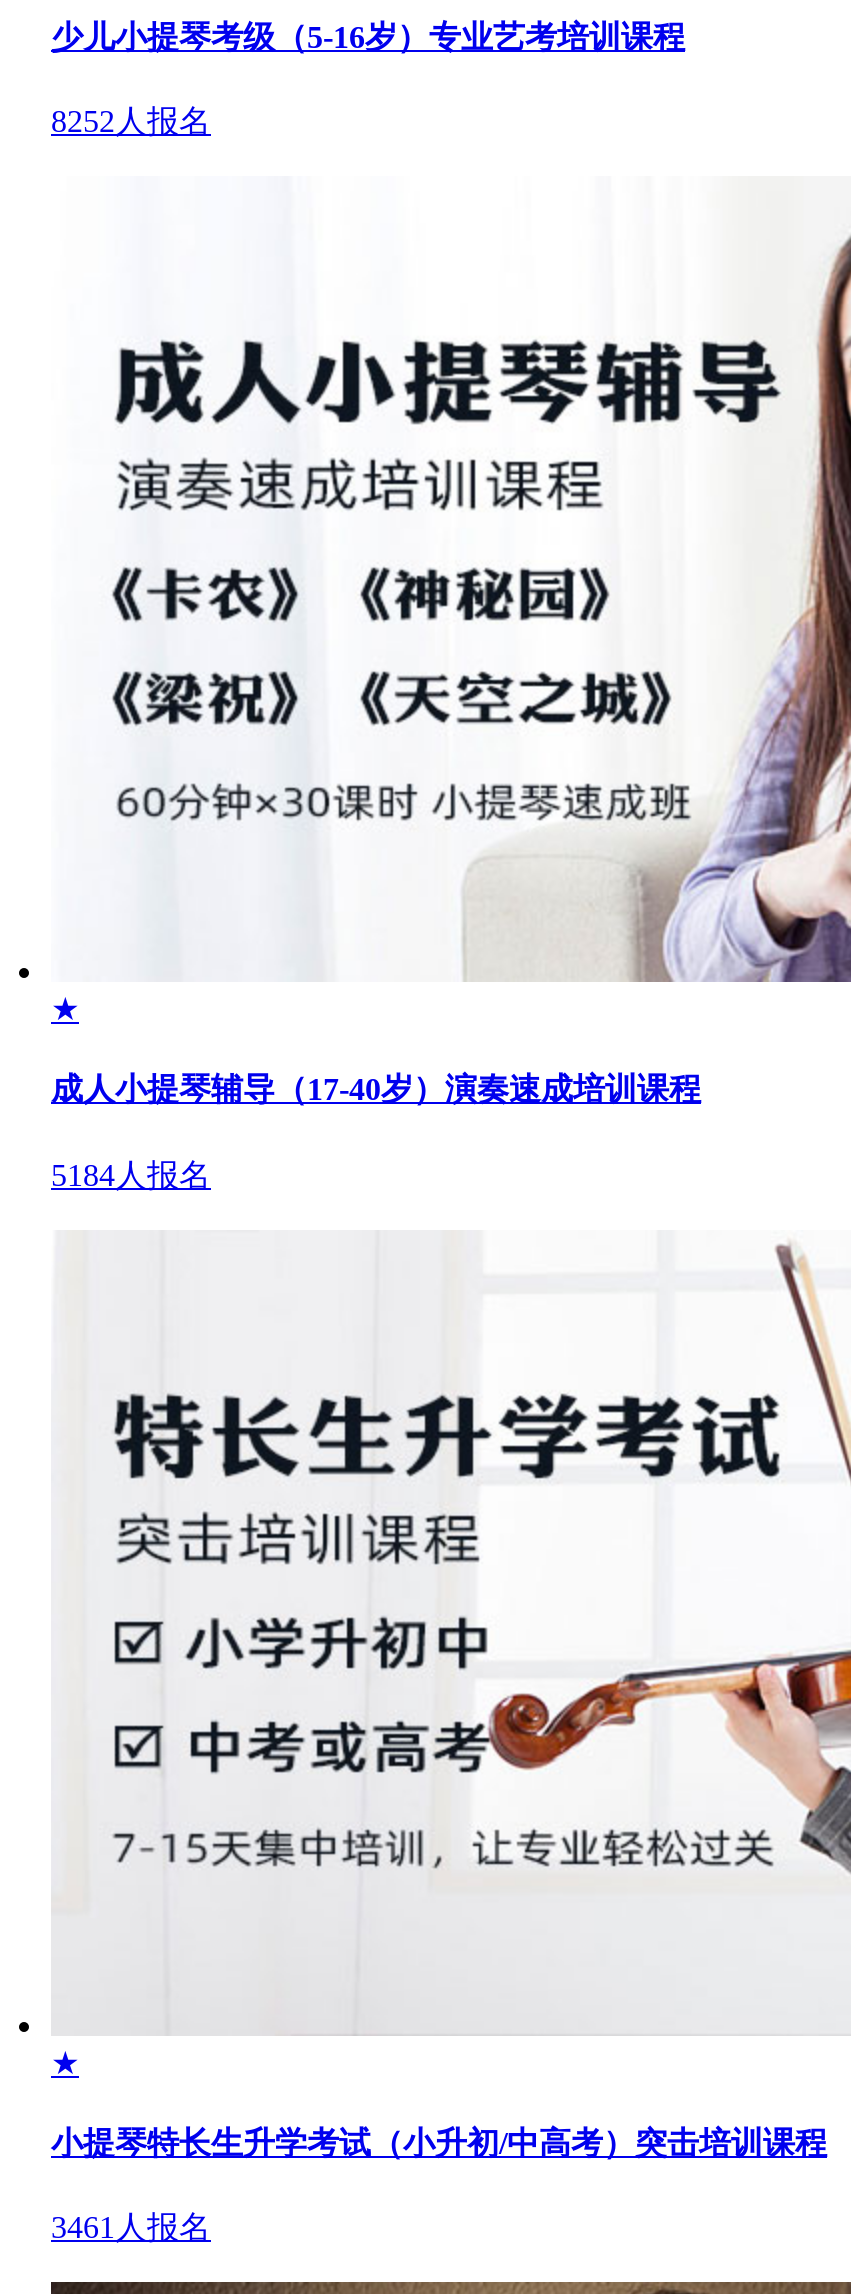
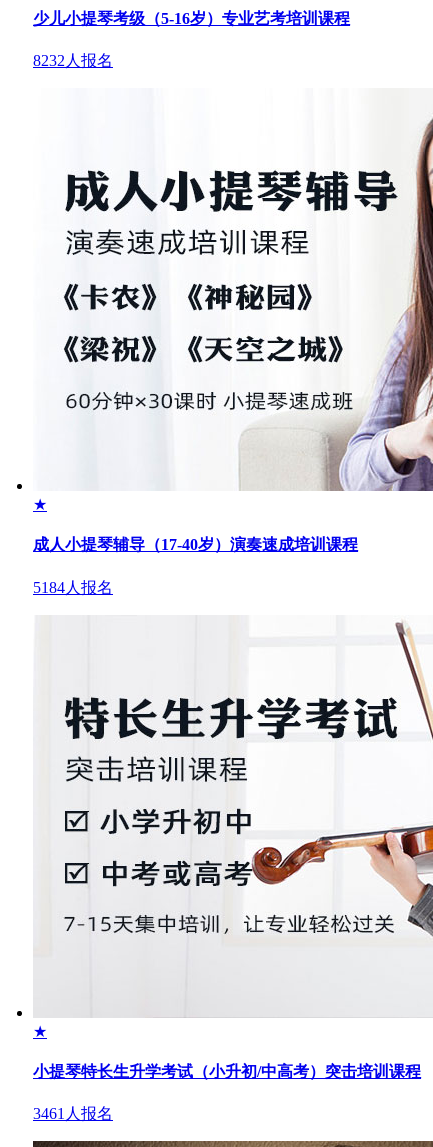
[51,104,211,138] 8252人报名 -> [33,52,113,69] 8232人报名

